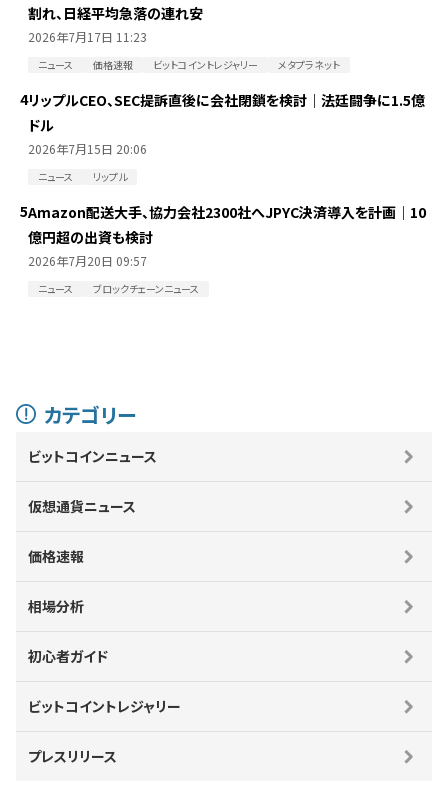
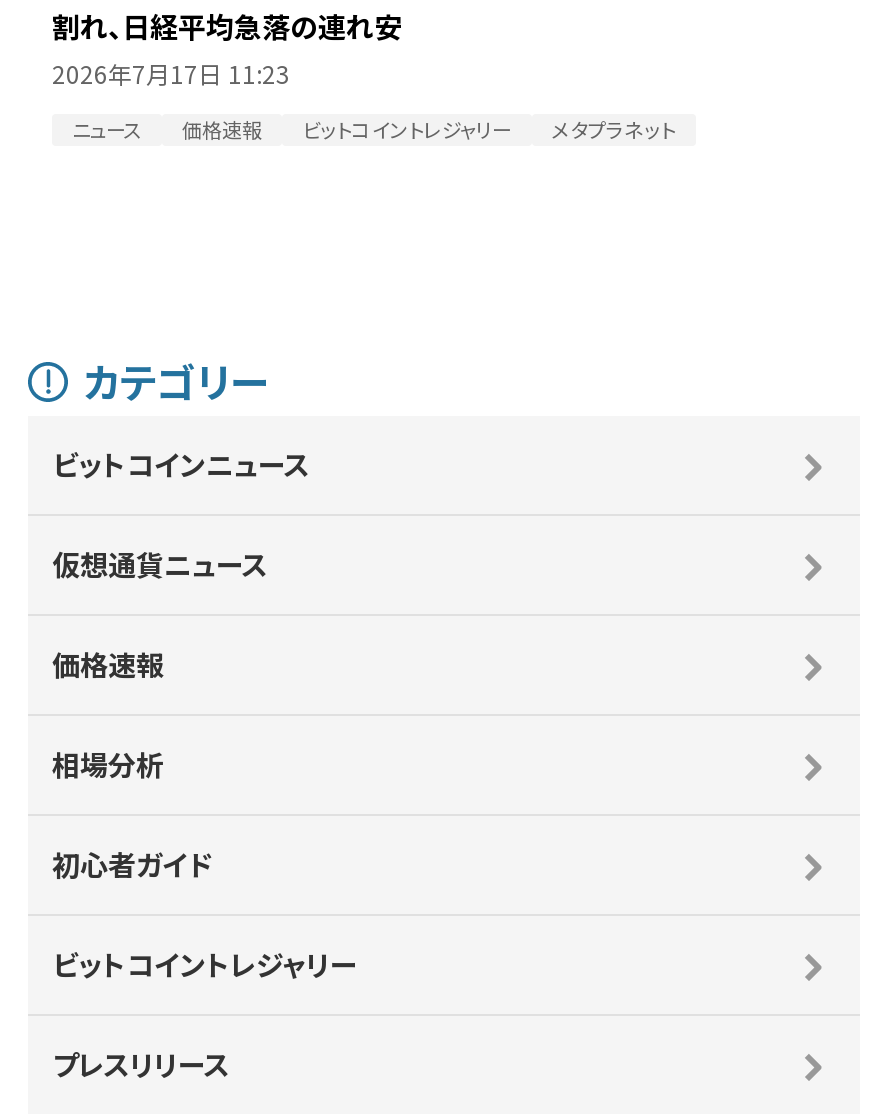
[20,89,426,296] 4リップルCEO、SEC提訴直後に会社閉鎖を検討｜法廷闘争に1.5億 | ドル | 2026年7月15日 20:06 | ニュース | リップル | 5Amazon配送大手、協力会社2300社へJPYC決済導入を計画｜10 | 億円超の出資も検討 | 2026年7月20日 09:57 | ニュース | ブロックチェーンニュース -> none

